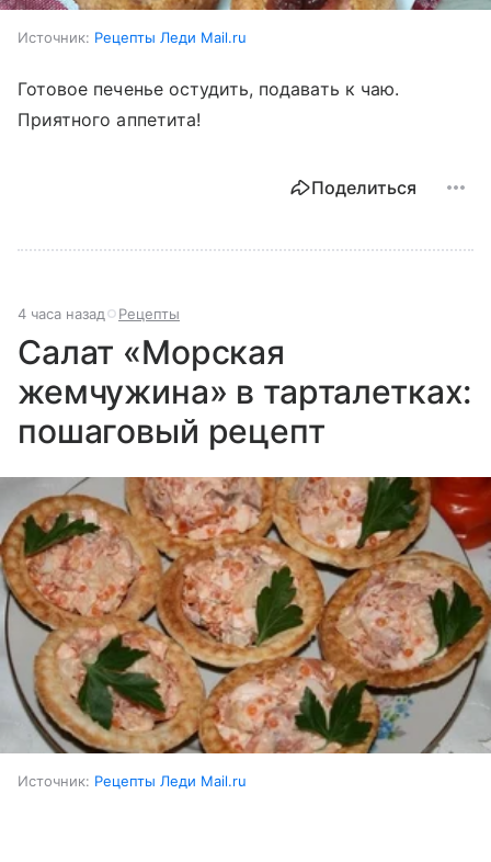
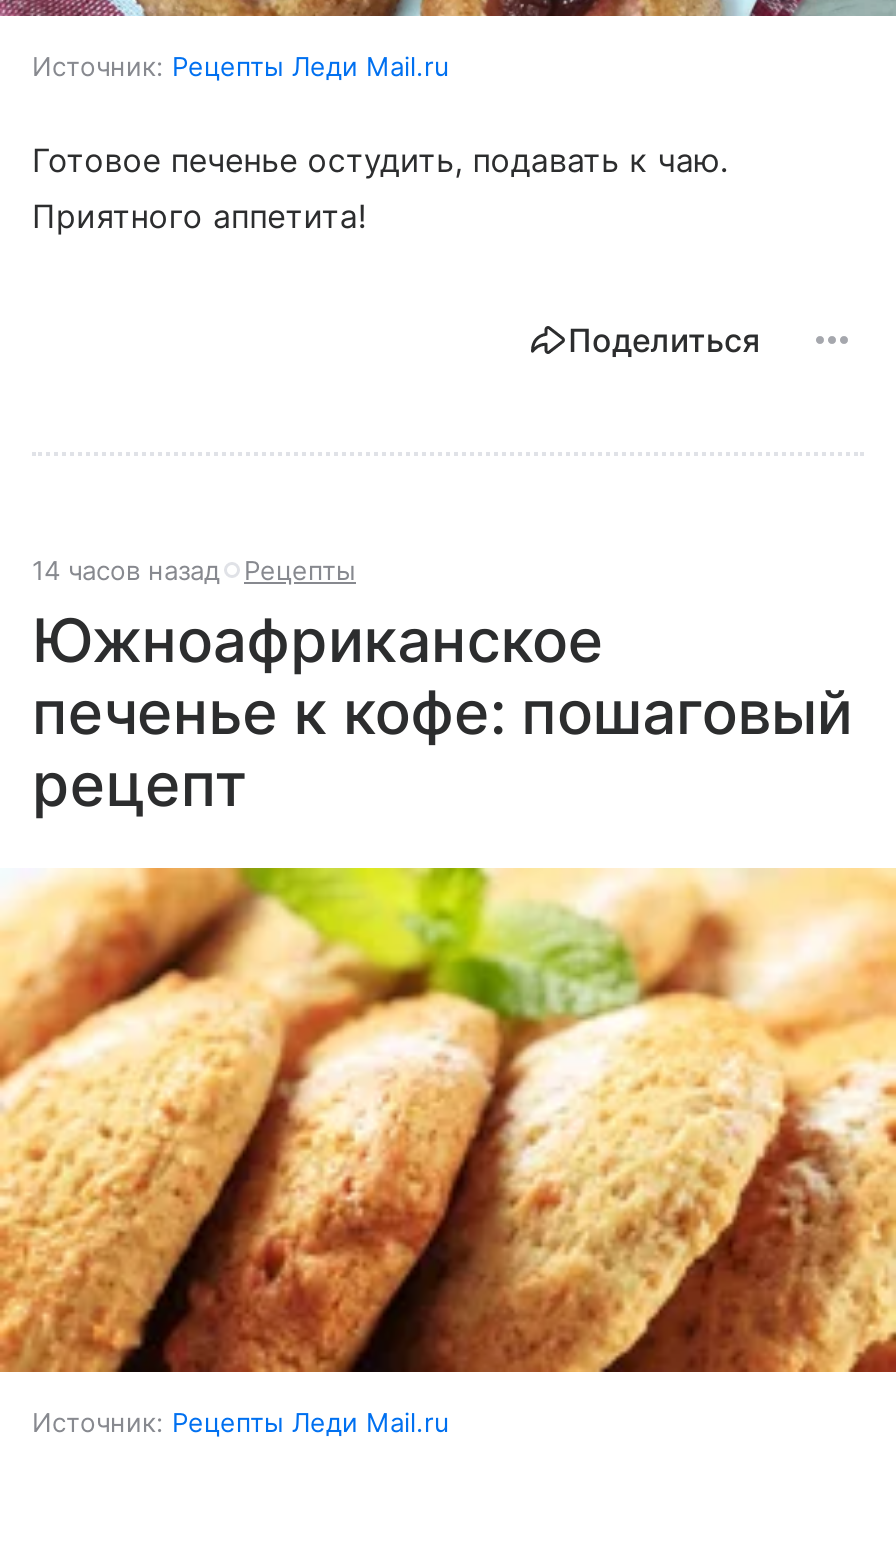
[18,304,180,322] 4 часа назад Рецепты -> [32,555,356,587] 14 часов назад Рецепты
[18,332,472,450] Салат «Морская | жемчужина» в тарталетках: | пошаговый рецепт -> [32,605,853,821] Южноафриканское | печенье к кофе: пошаговый | рецепт
[3,476,488,755] [image] -> [6,866,890,1374] [image]

